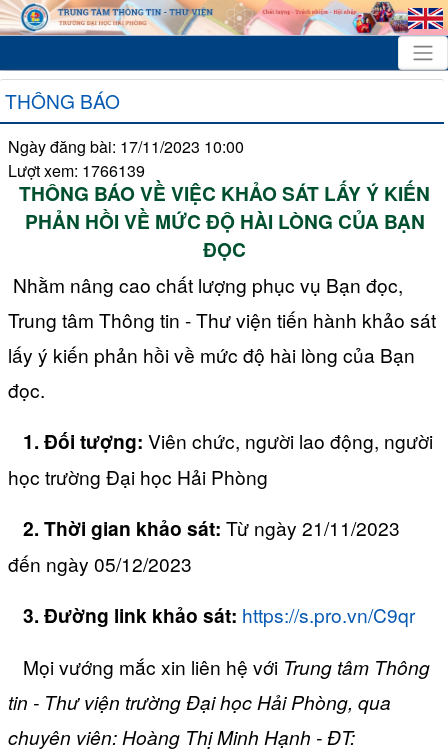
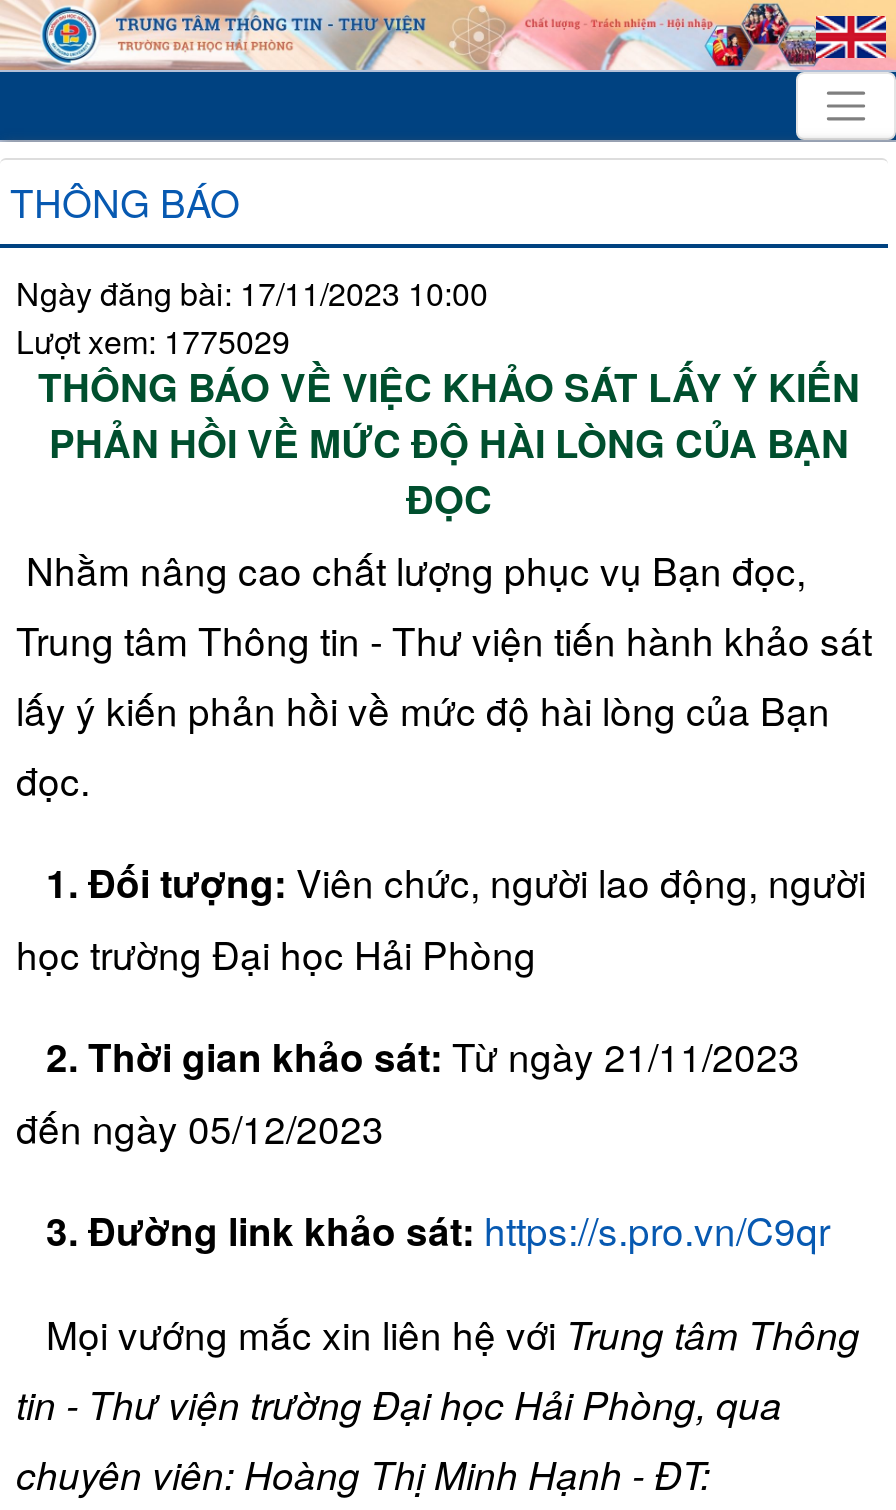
[8,159,145,182] Lượt xem: 1766139 -> [16,319,290,365] Lượt xem: 1775029

